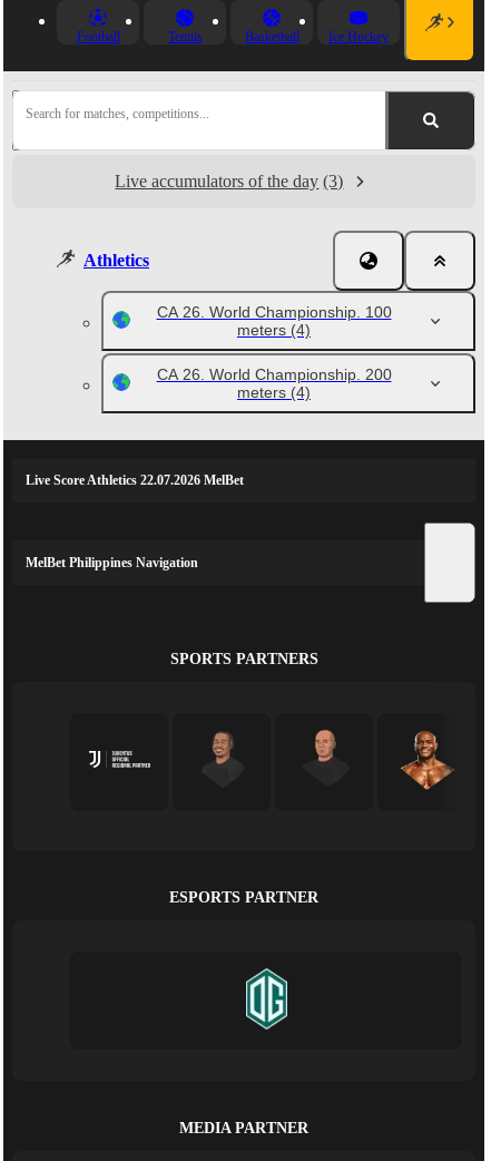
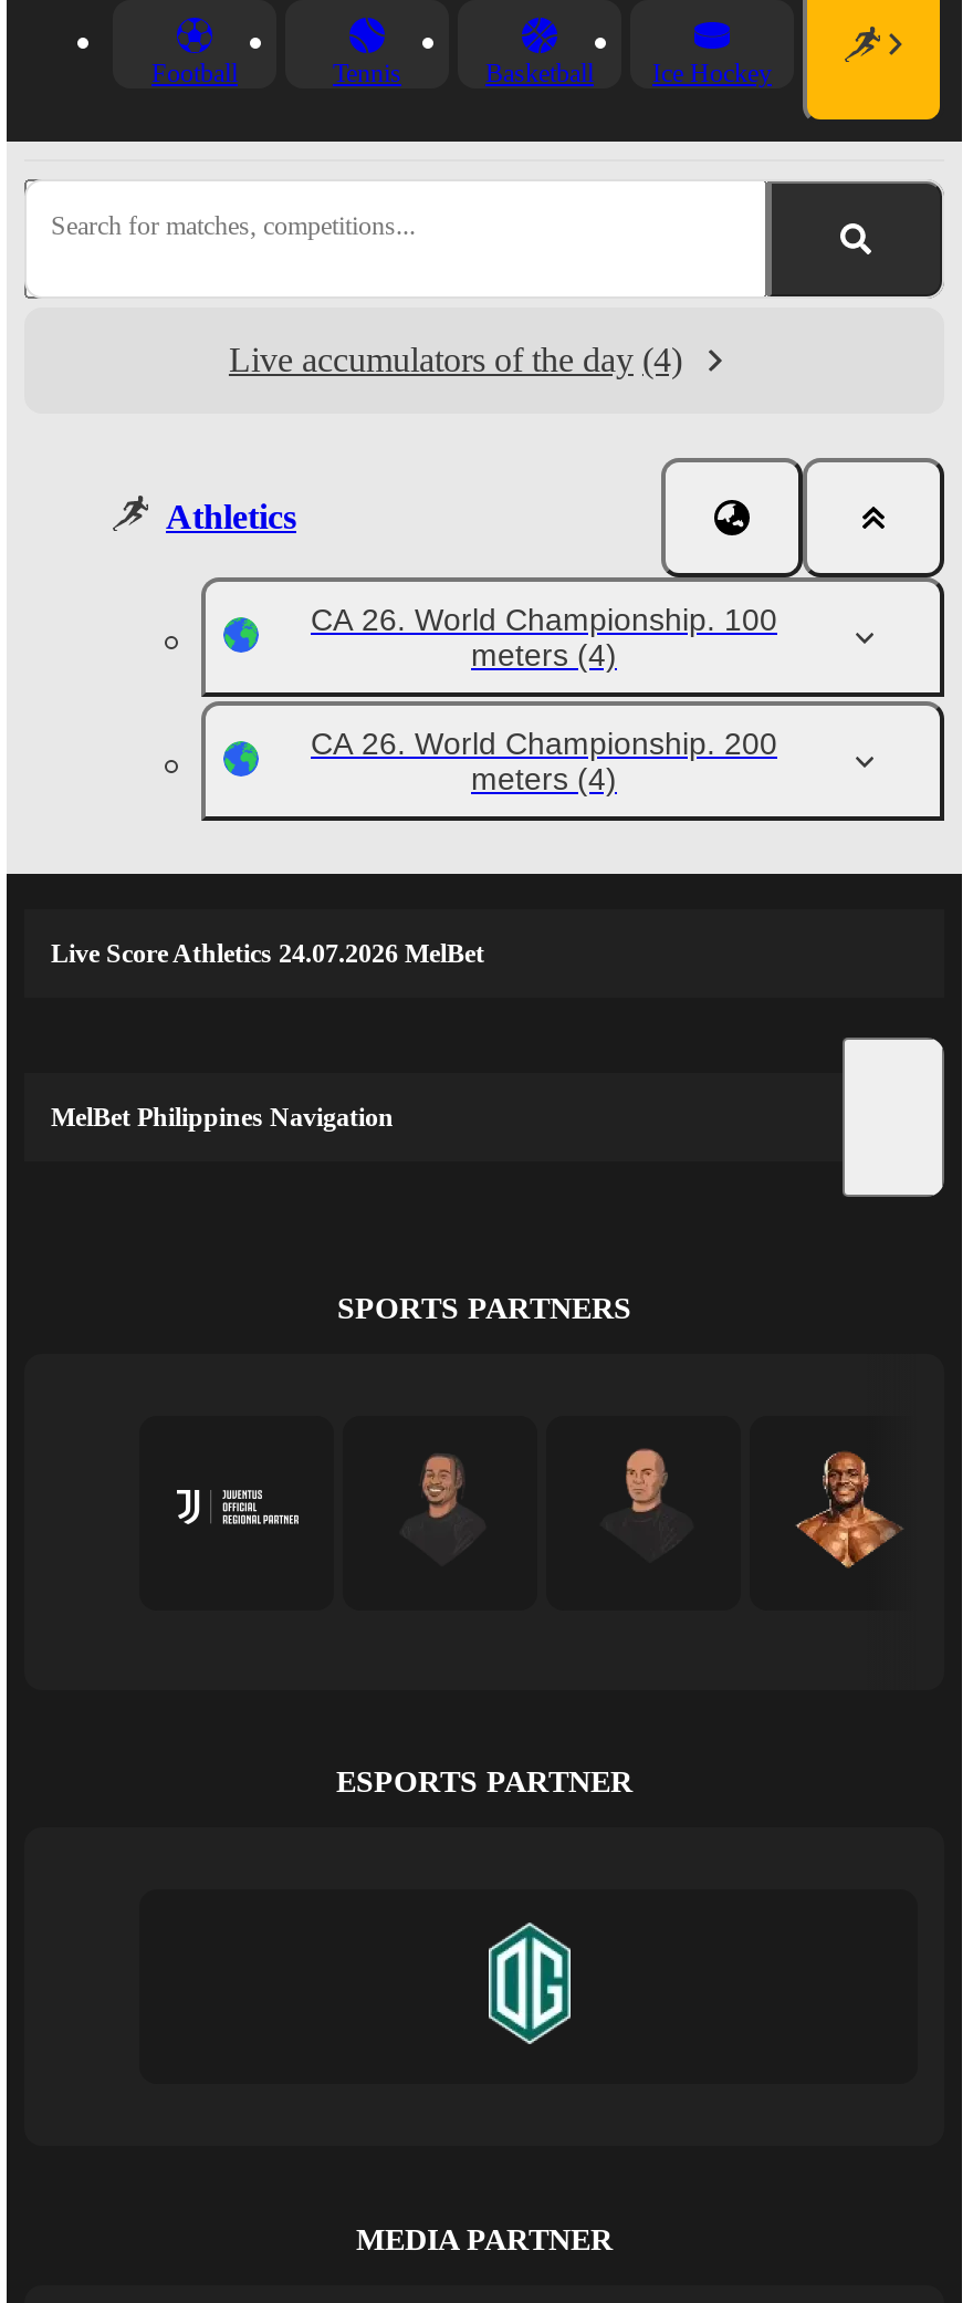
[115,172,343,191] Live accumulators of the day (3) -> [229,341,682,378] Live accumulators of the day (4)
[26,472,244,488] Live Score Athletics 22.07.2026 MelBet -> [51,938,484,969] Live Score Athletics 24.07.2026 MelBet

